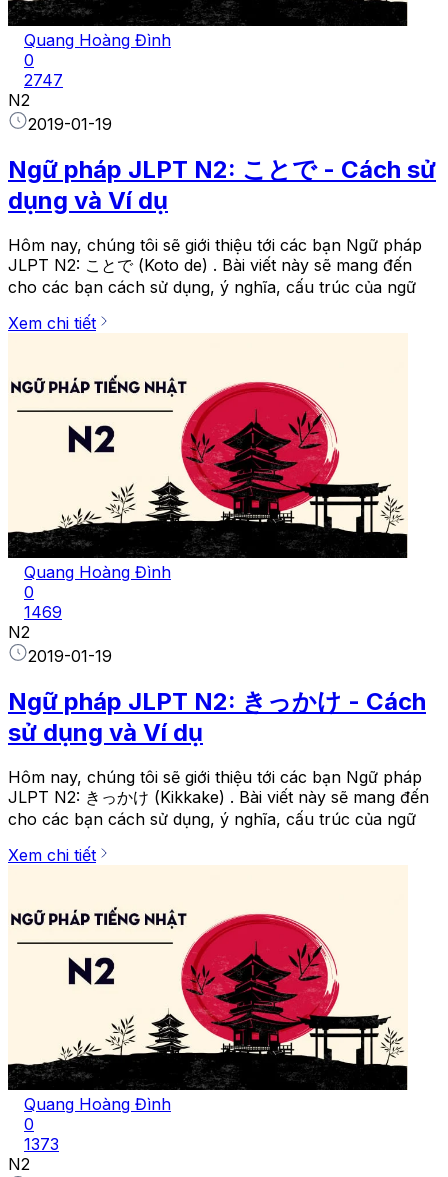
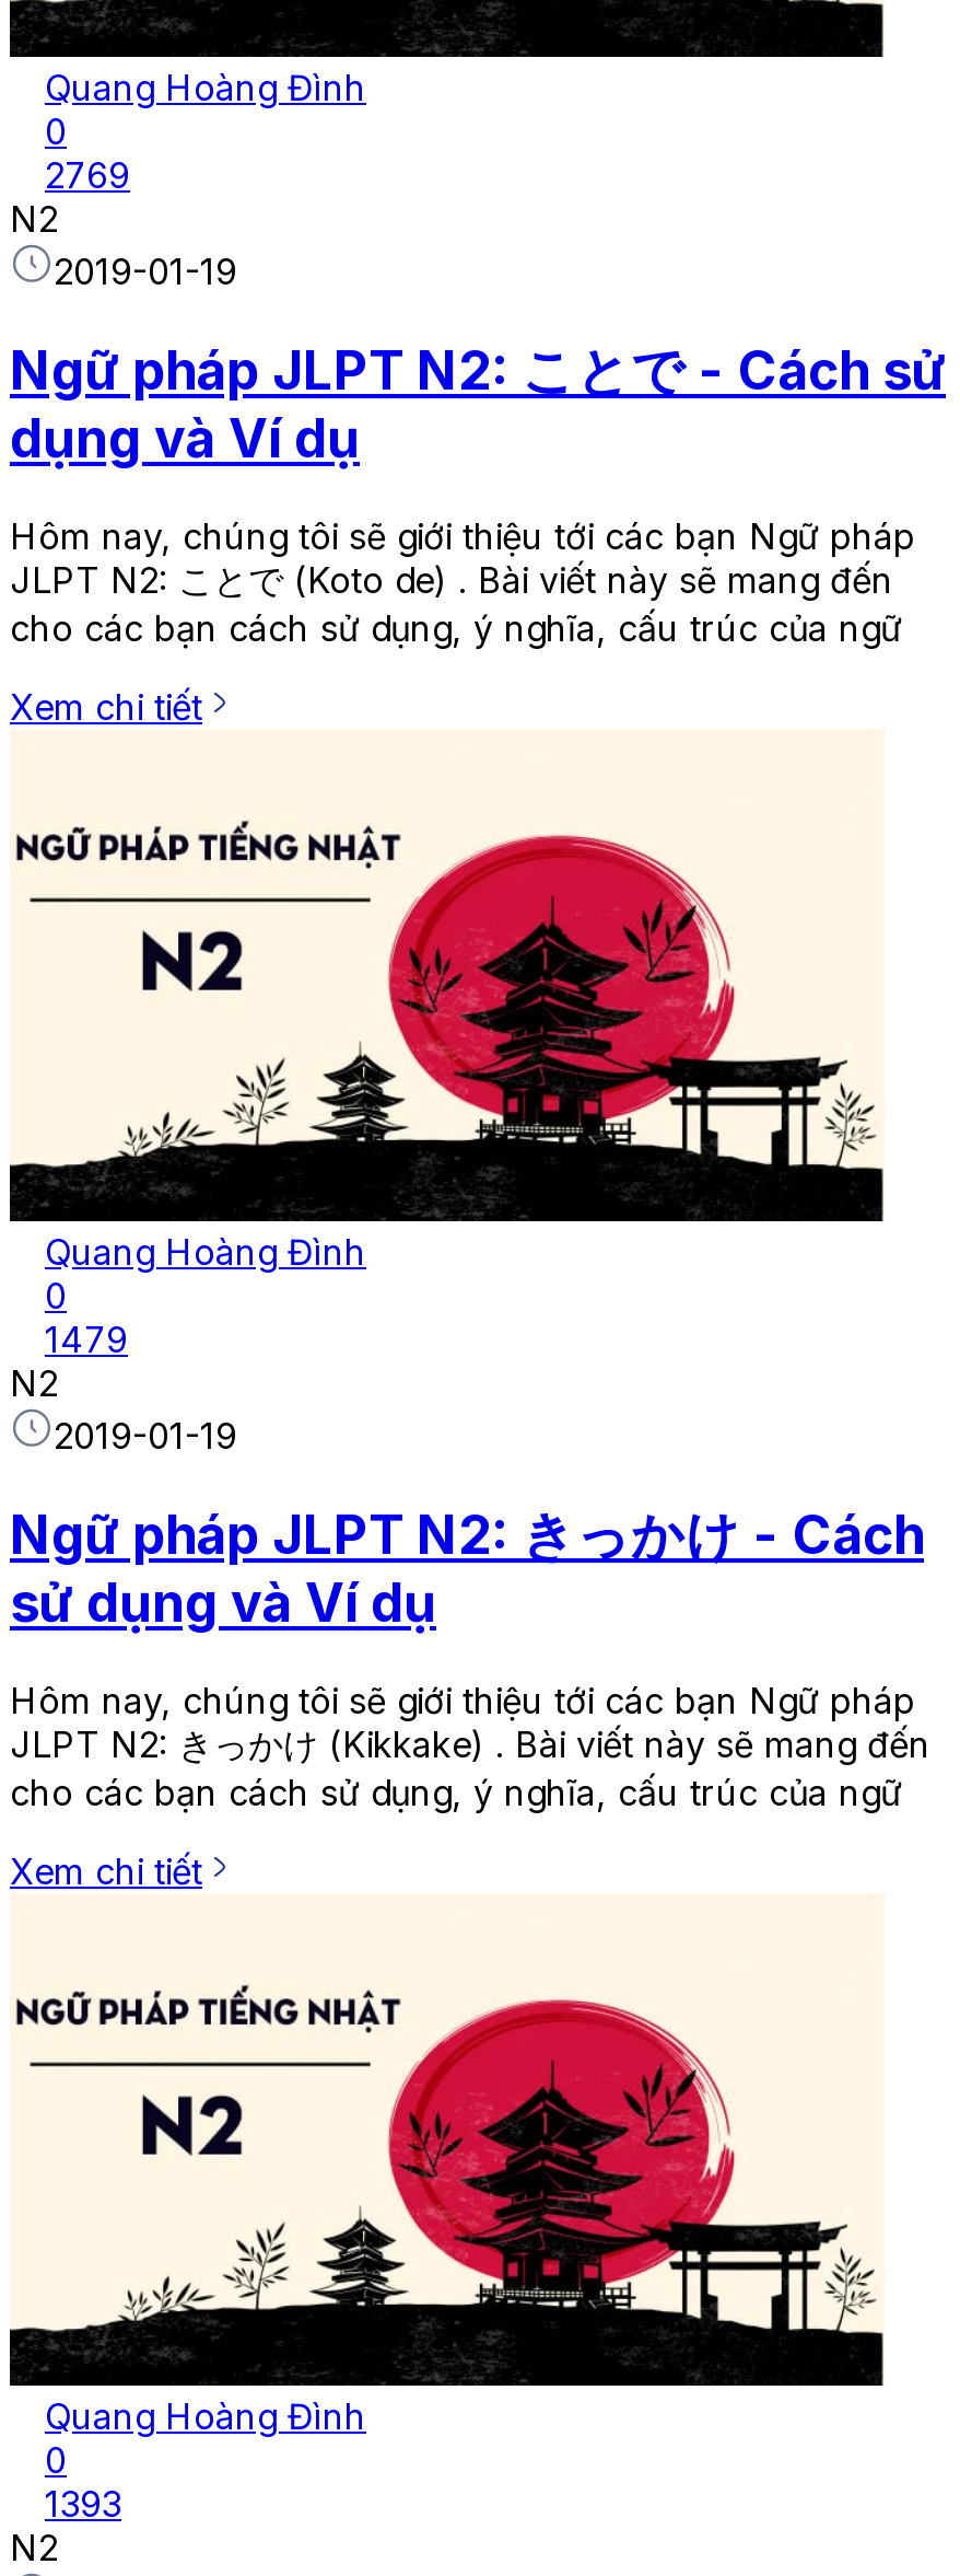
[24,70,63,90] 2747 -> [45,153,130,197] 2769
[24,602,62,622] 1469 -> [45,1317,128,1361] 1479
[24,1134,59,1154] 1373 -> [45,2481,121,2525] 1393

